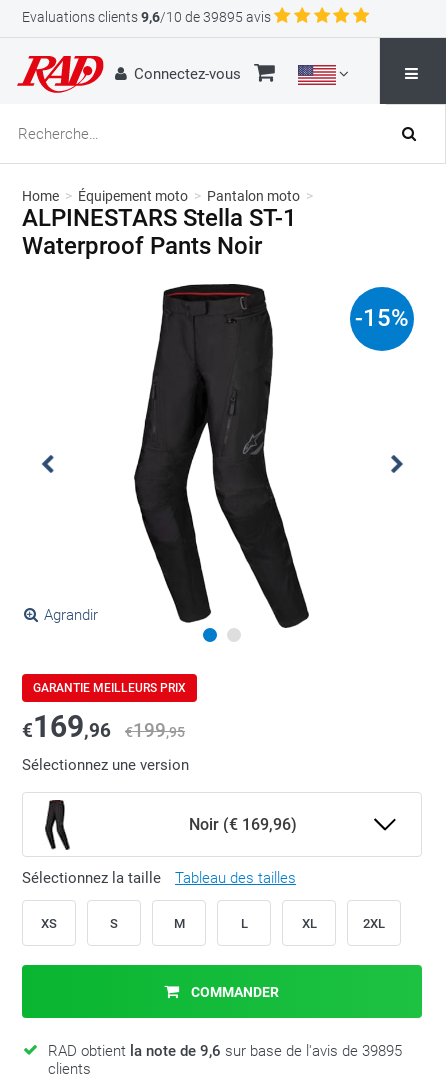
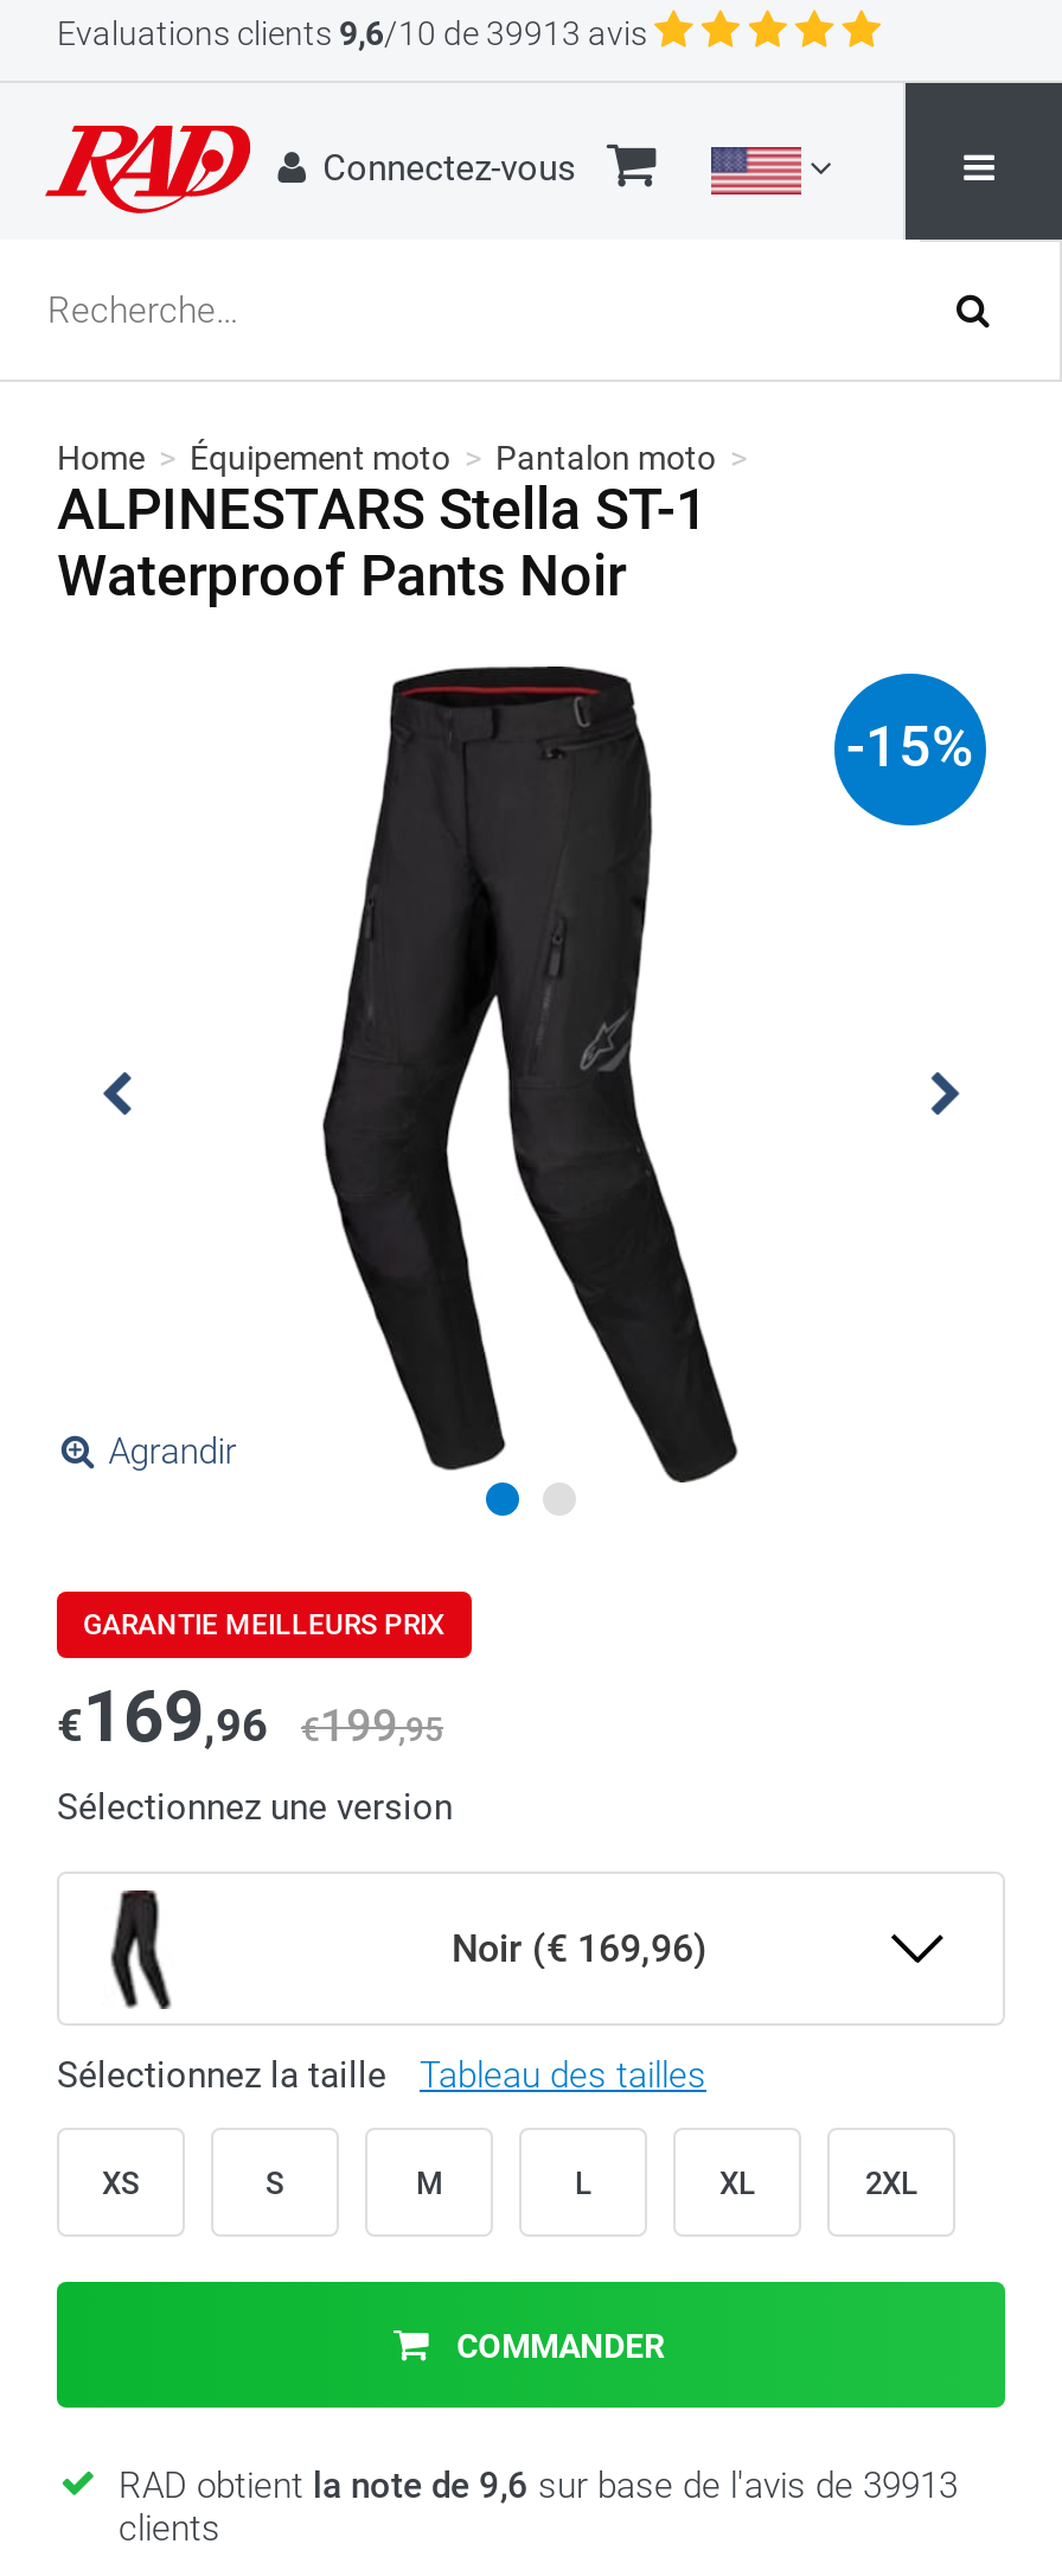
[22,9,271,25] Evaluations clients 9,6/10 de 39895 avis -> [57,14,647,52] Evaluations clients 9,6/10 de 39913 avis
[48,1042,402,1060] RAD obtient la note de 9,6 sur base de l'avis de 39895 -> [119,2465,958,2507] RAD obtient la note de 9,6 sur base de l'avis de 39913

